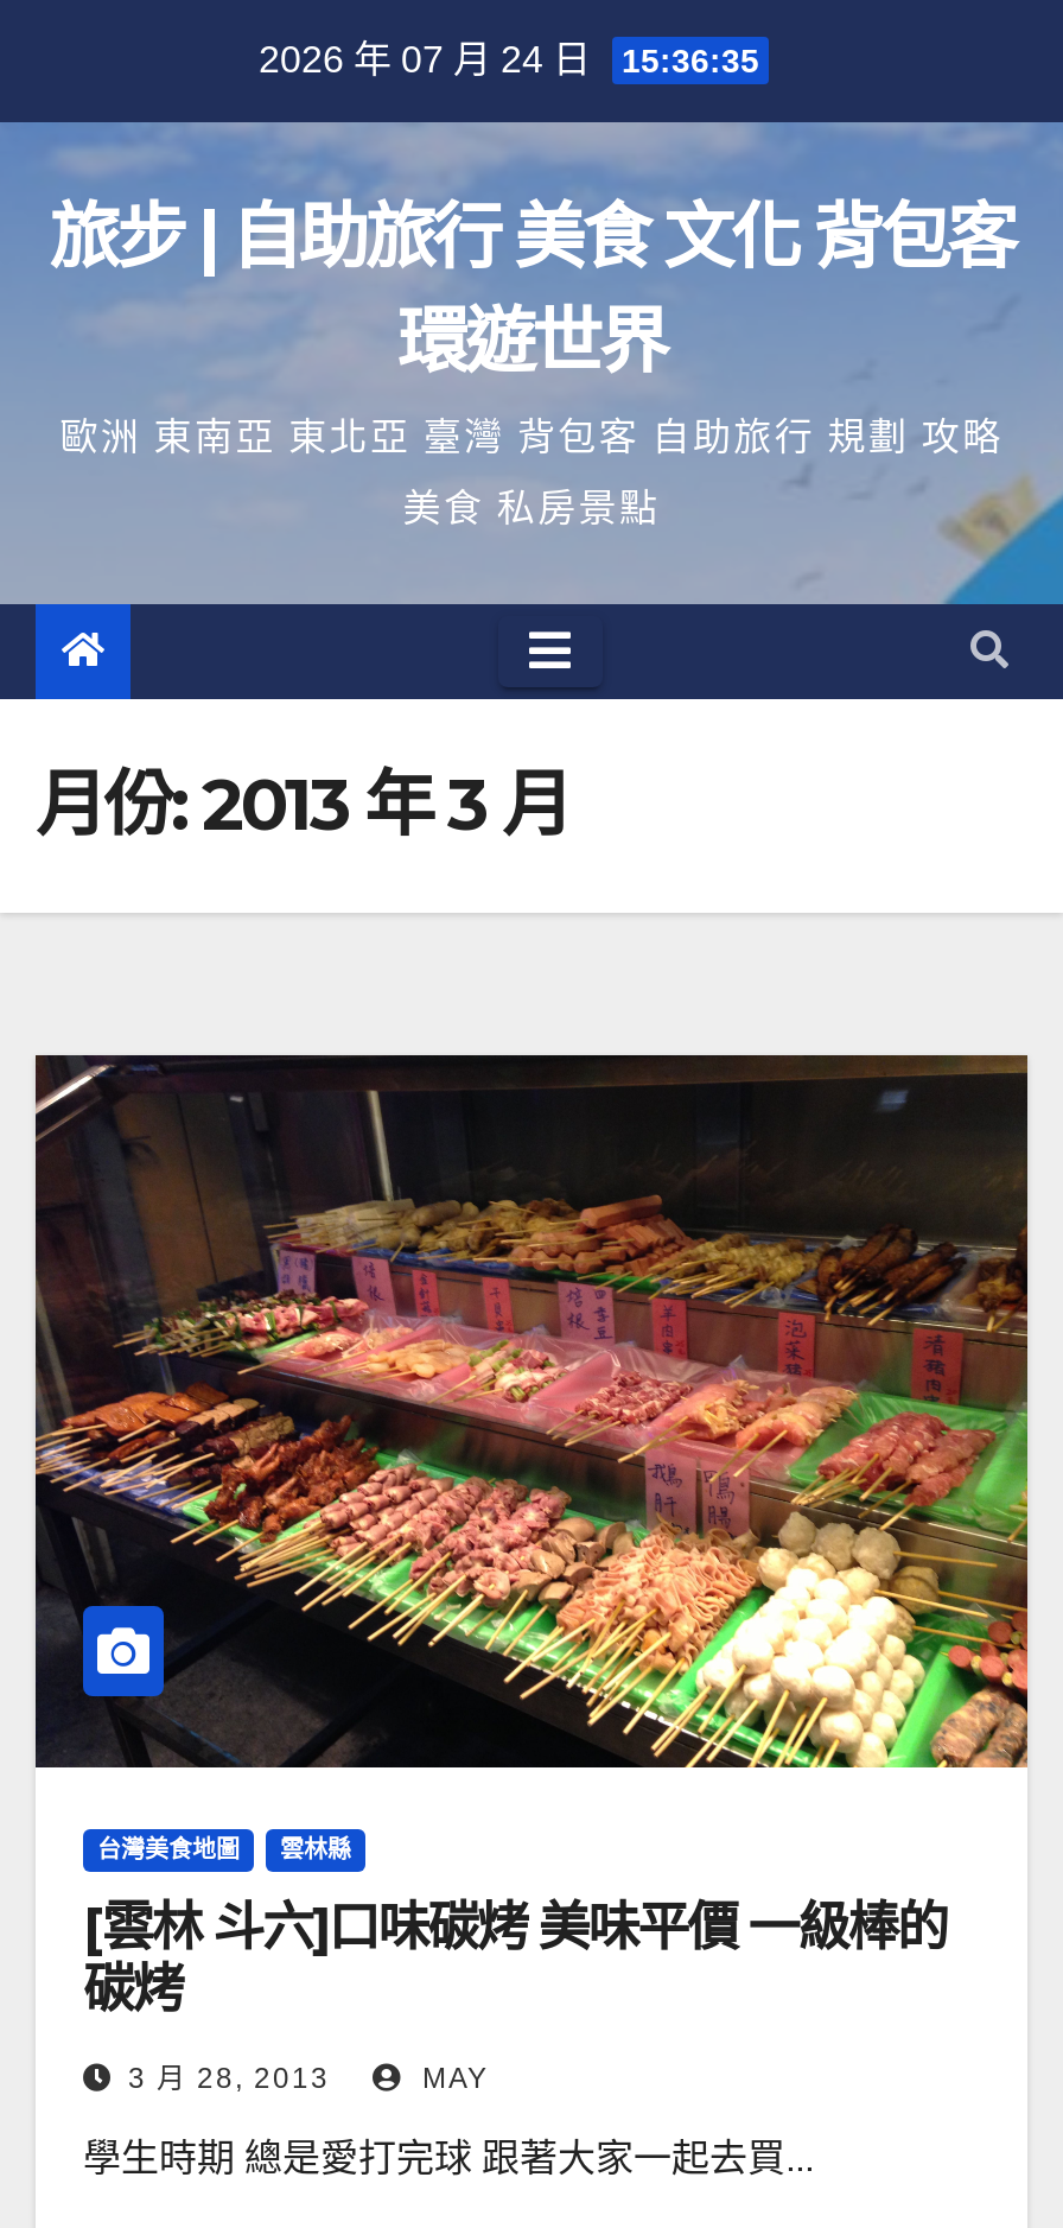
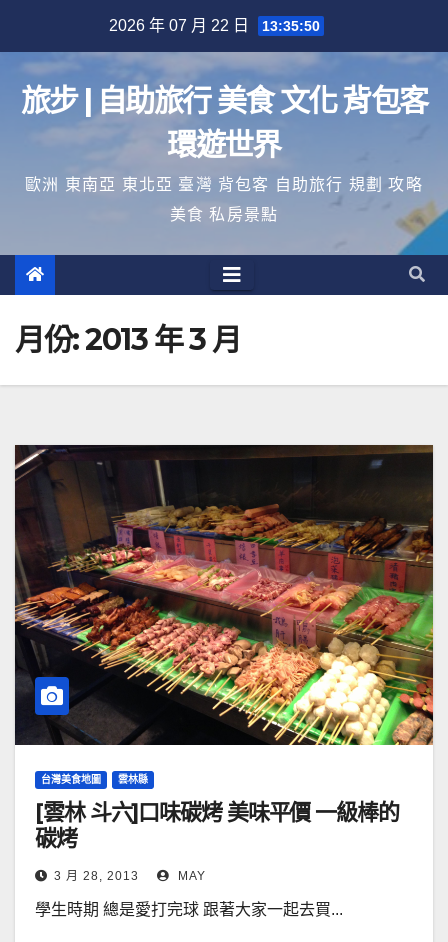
[259,39,759,80] 2026 年 07 月 24 日 15:36:35 -> [109,17,320,34] 2026 年 07 月 22 日 13:35:50

